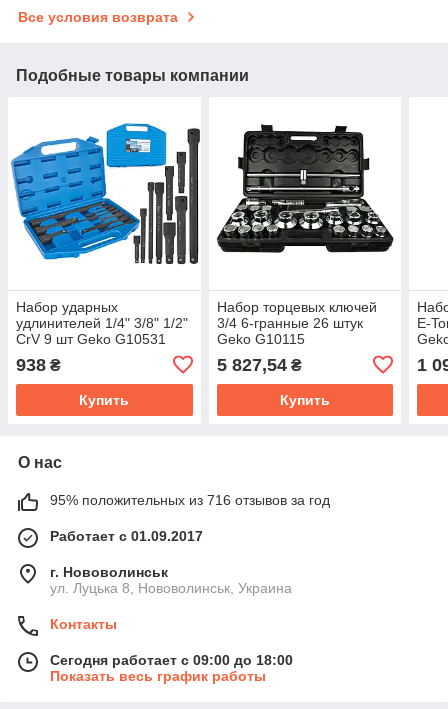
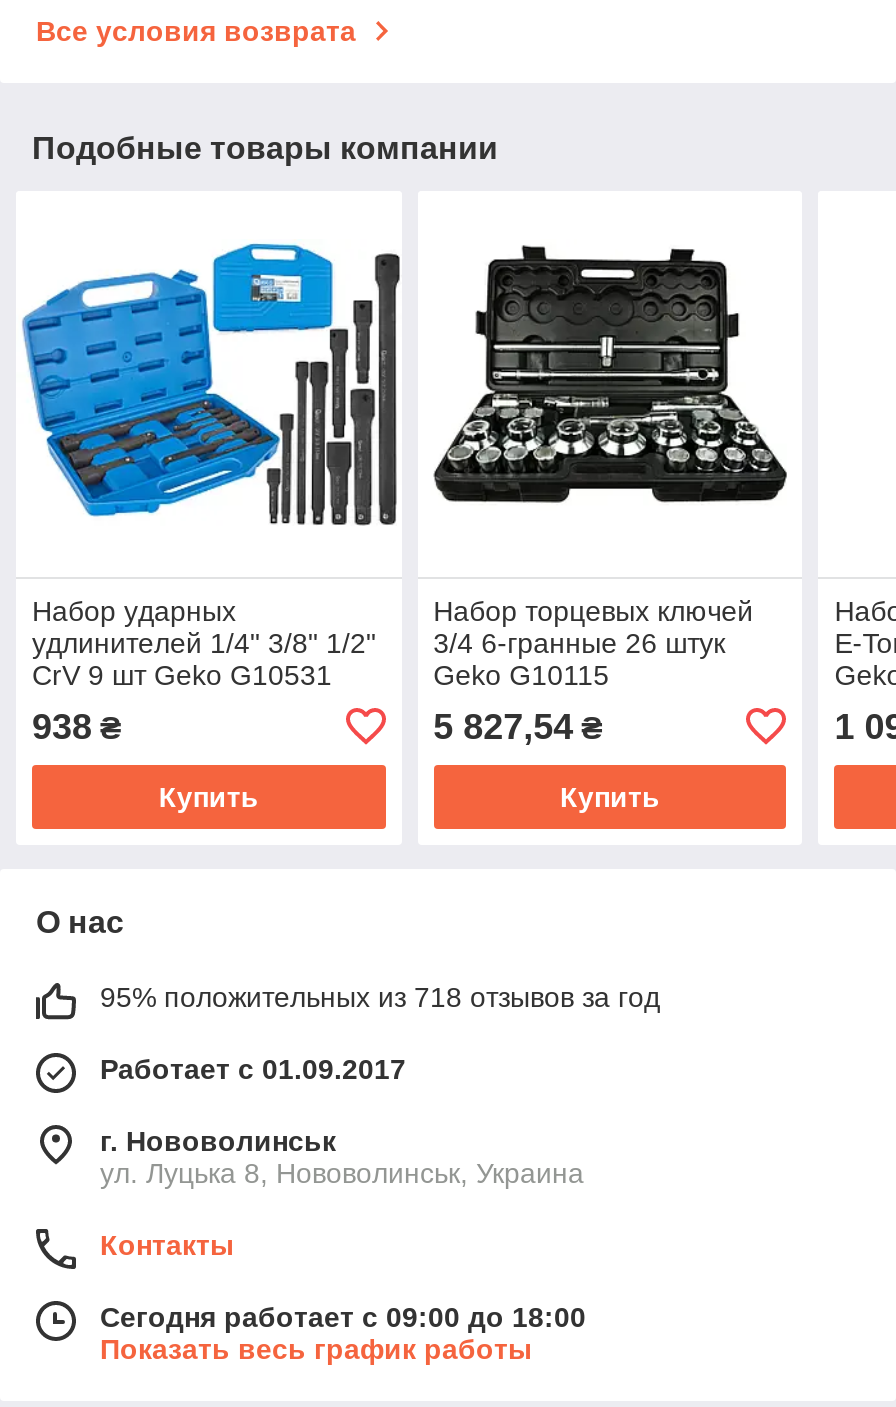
[50,491,330,507] 95% положительных из 716 отзывов за год -> [100,980,660,1012] 95% положительных из 718 отзывов за год

